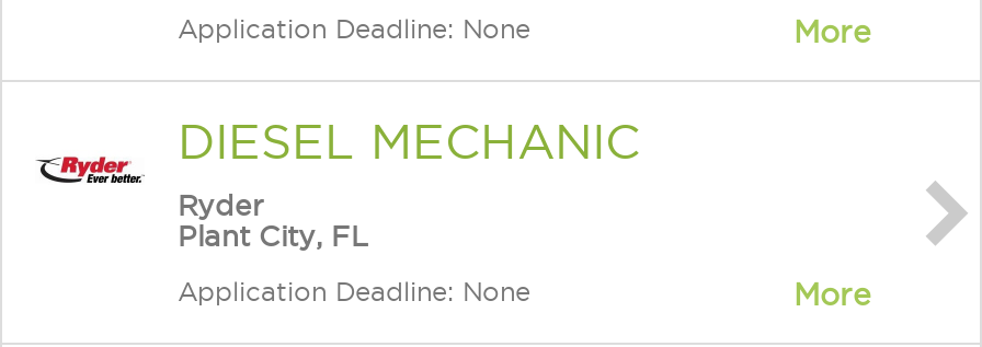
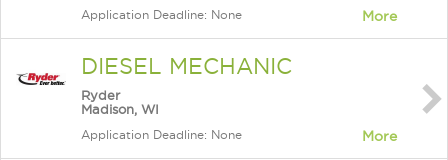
[178,220,368,251] Plant City, FL -> [81,102,159,116] Madison, WI

